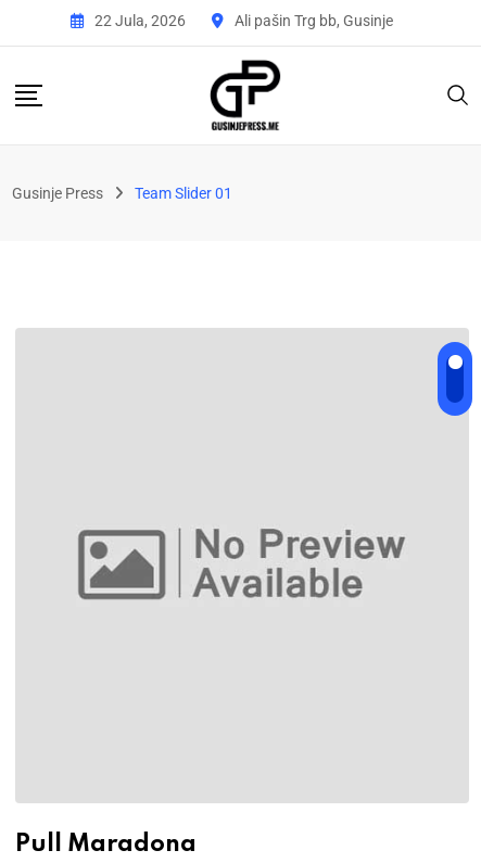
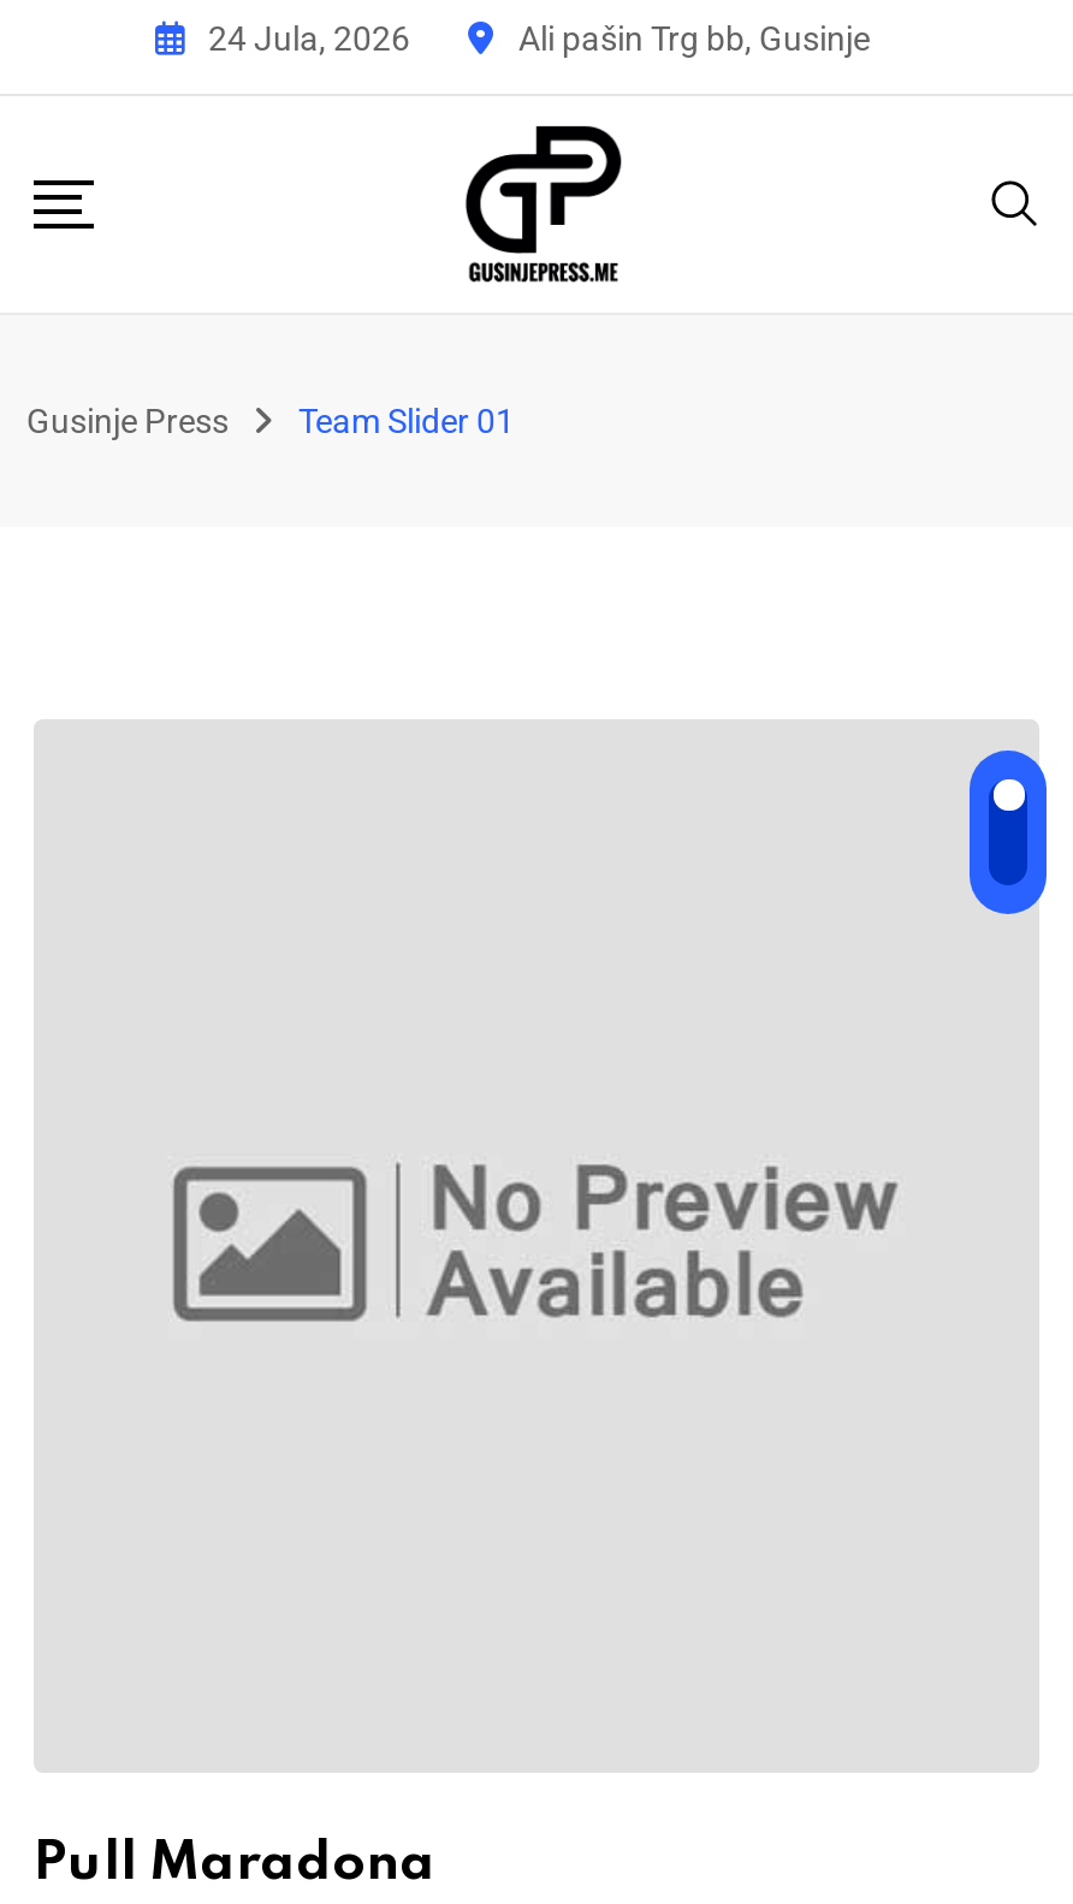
[94,11,185,29] 22 Jula, 2026 -> [208,18,410,57] 24 Jula, 2026

